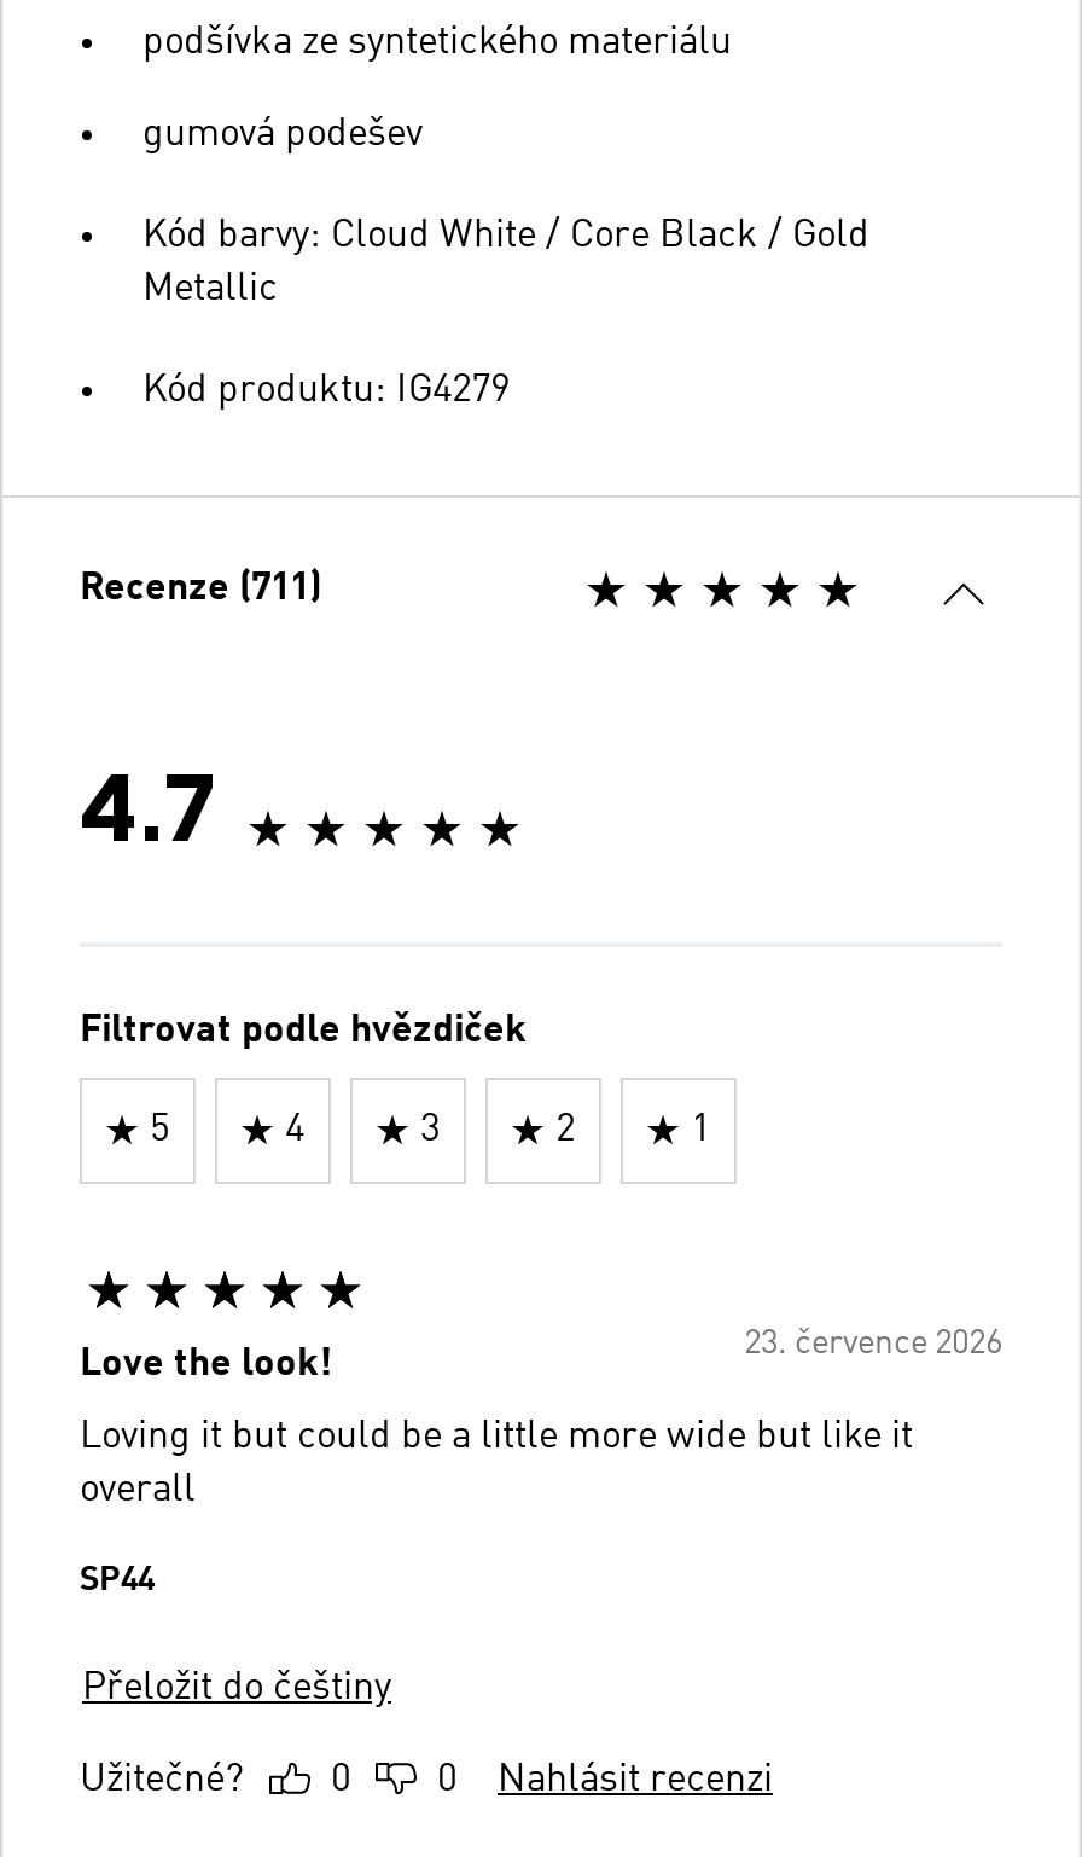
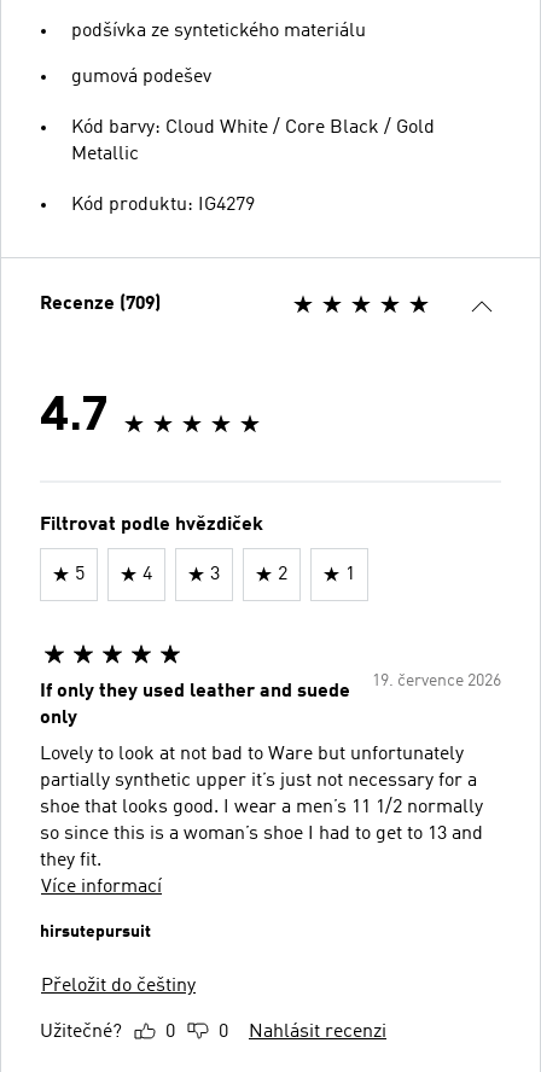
[80,570,321,609] Recenze (711) -> [40,295,161,314] Recenze (709)
[80,1327,1002,1385] 23. července 2026 | Love the look! -> [40,672,501,728] 19. července 2026 | If only they used leather and suede | only
[80,1418,913,1510] Loving it but could be a little more wide but like it | overall -> [40,745,483,897] Lovely to look at not bad to Ware but unfortunately | partially synthetic upper it’s just not necessary for a | shoe that looks good. I wear a men’s 11 1/2 normally | so since this is a woman’s shoe I had to get to 13 and | they fit. | Více informací
[80,1563,155,1597] SP44 -> [40,924,151,940] hirsutepursuit

